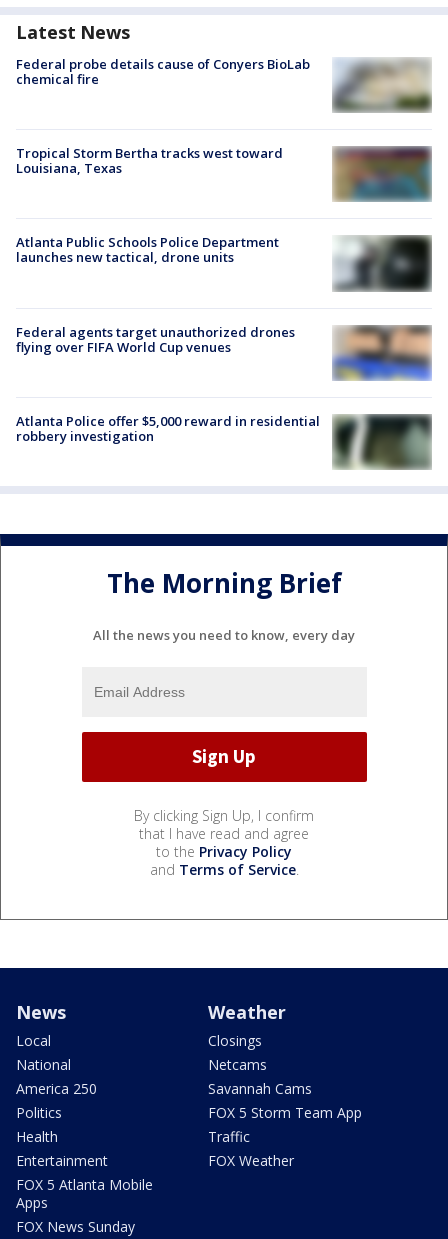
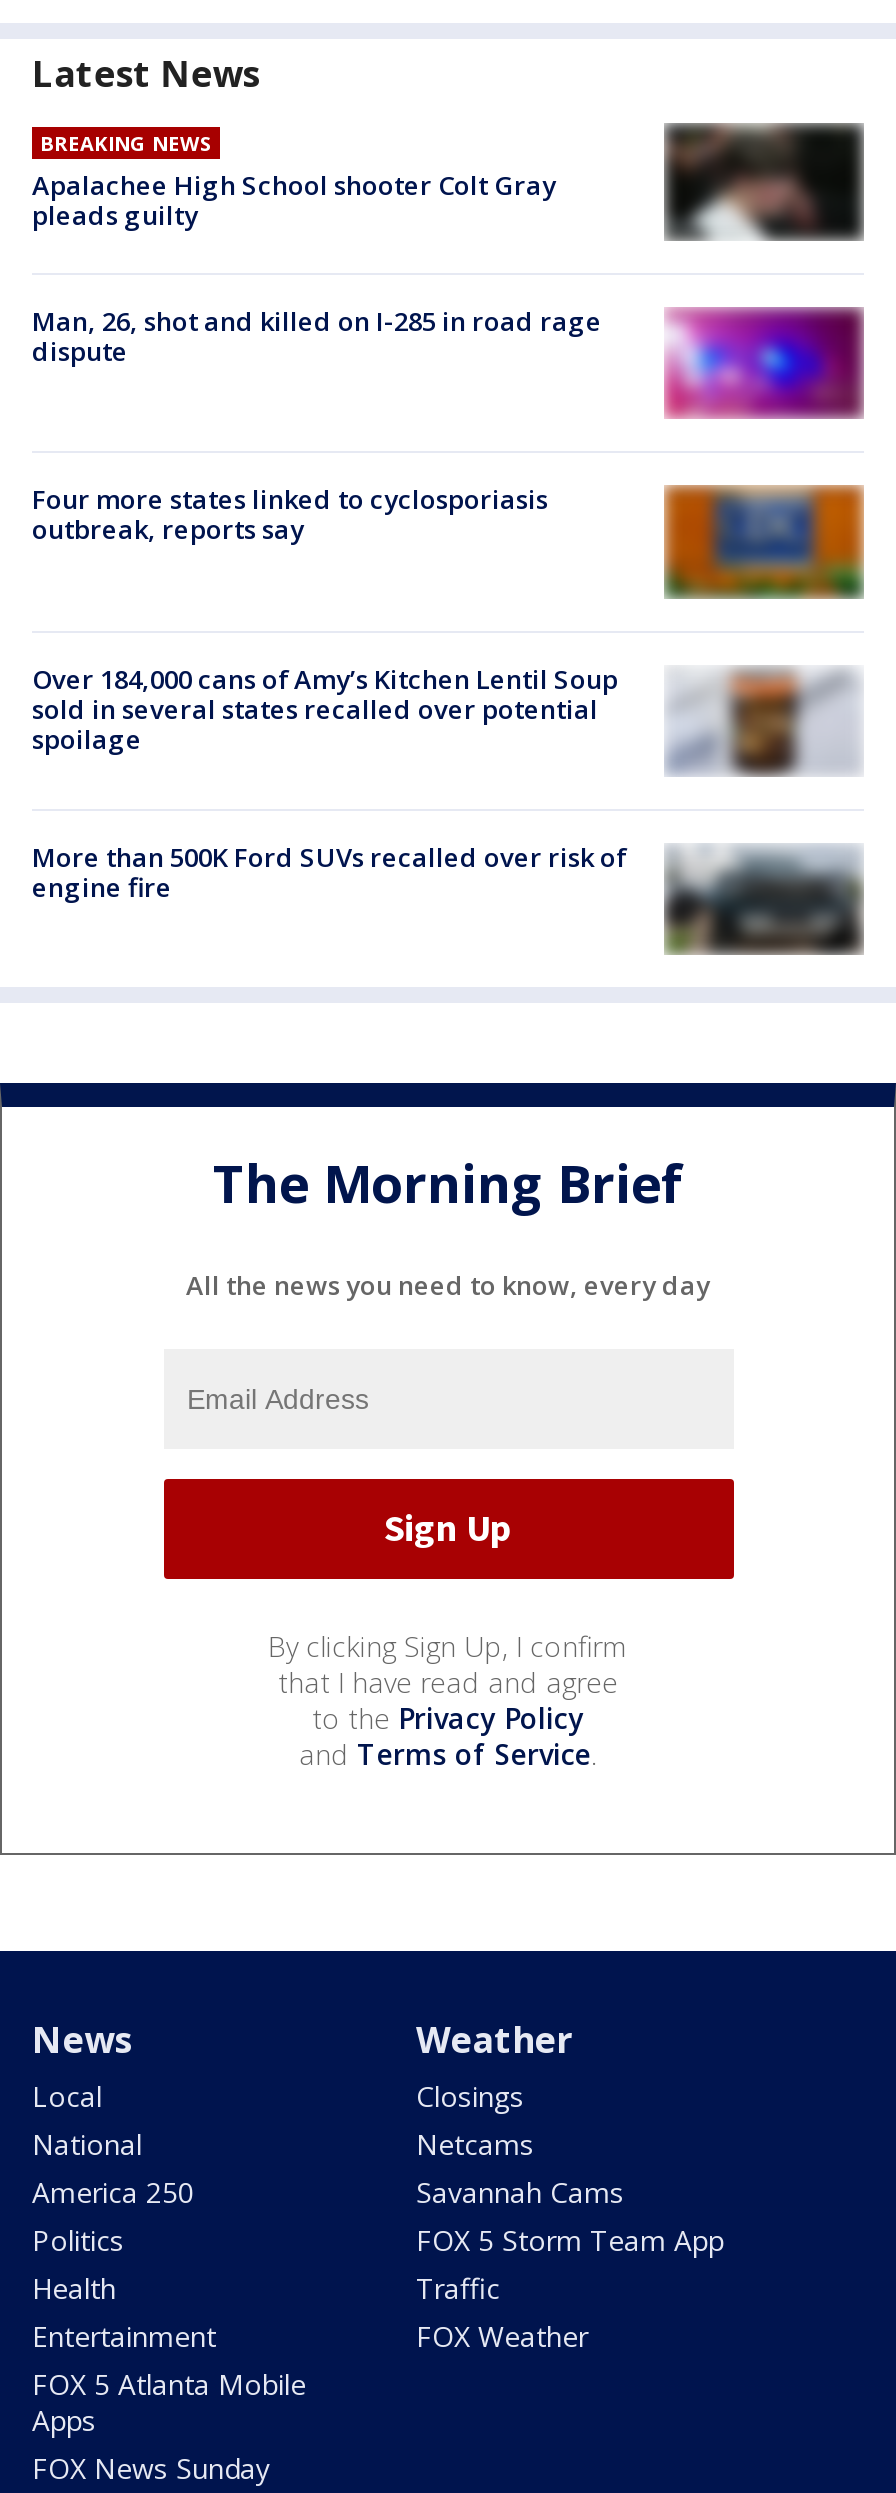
[16,55,310,88] Federal probe details cause of Conyers BioLab | chemical fire -> [32,129,556,233] BREAKING NEWS | Apalachee High School shooter Colt Gray | pleads guilty
[333,58,432,113] [image] -> [664,123,864,239] [image]
[16,144,283,177] Tropical Storm Bertha tracks west toward | Louisiana, Texas -> [32,303,602,369] Man, 26, shot and killed on I-285 in road rage | dispute
[332,147,432,202] [image] -> [664,309,864,419] [image]
[16,233,279,266] Atlanta Public Schools Police Department | launches new tactical, drone units -> [32,482,548,548] Four more states linked to cyclosporiasis | outbreak, reports say
[332,235,432,292] [image] -> [662,485,864,599] [image]
[16,323,432,381] [image] | Federal agents target unauthorized drones | flying over FIFA World Cup venues -> [32,660,862,777] [image] | Over 184,000 cans of Amy’s Kitchen Lentil Soup | sold in several states recalled over potential | spoilage
[16,412,432,470] [image] | Atlanta Police offer $5,000 reward in residential | robbery investigation -> [32,839,862,955] [image] | More than 500K Ford SUVs recalled over risk of | engine fire

